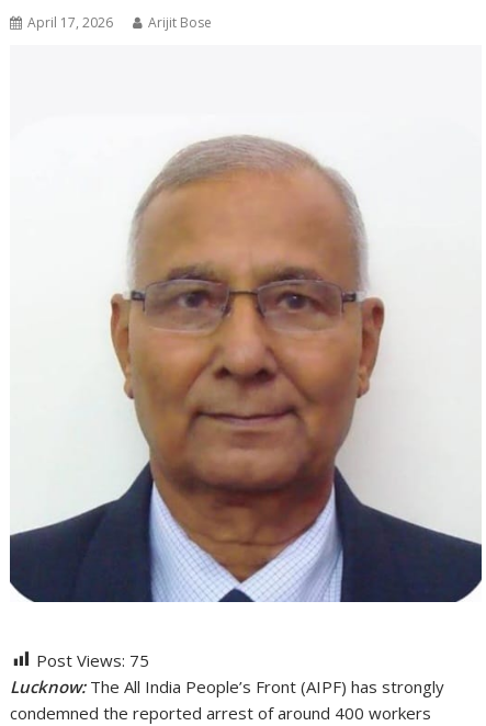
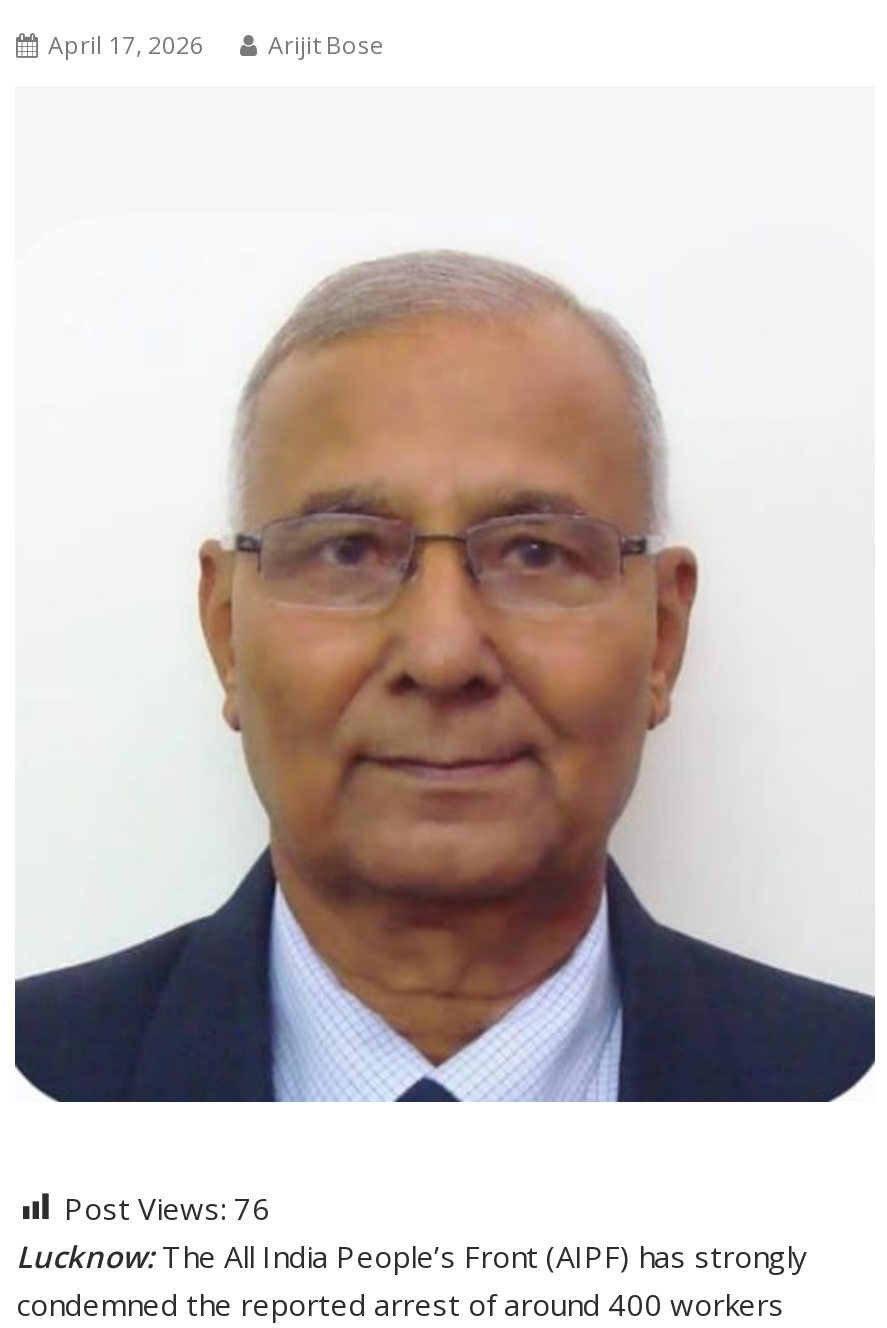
[37,649,150,671] Post Views: 75 -> [64,1187,270,1227] Post Views: 76

